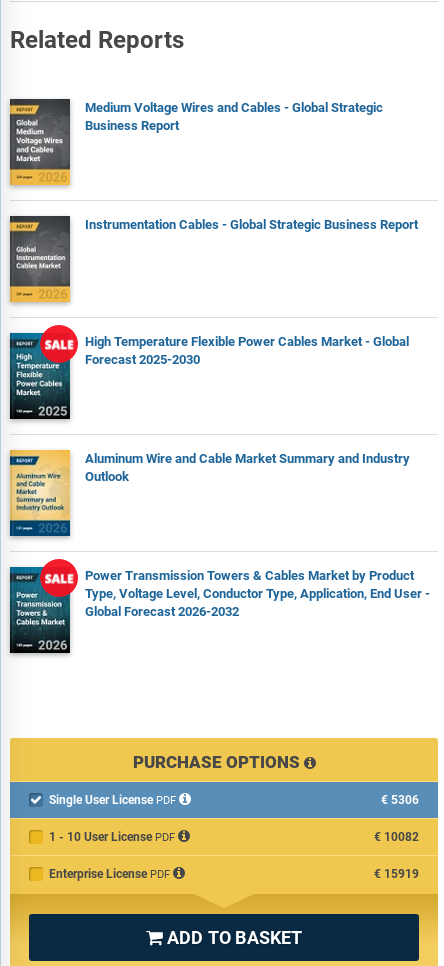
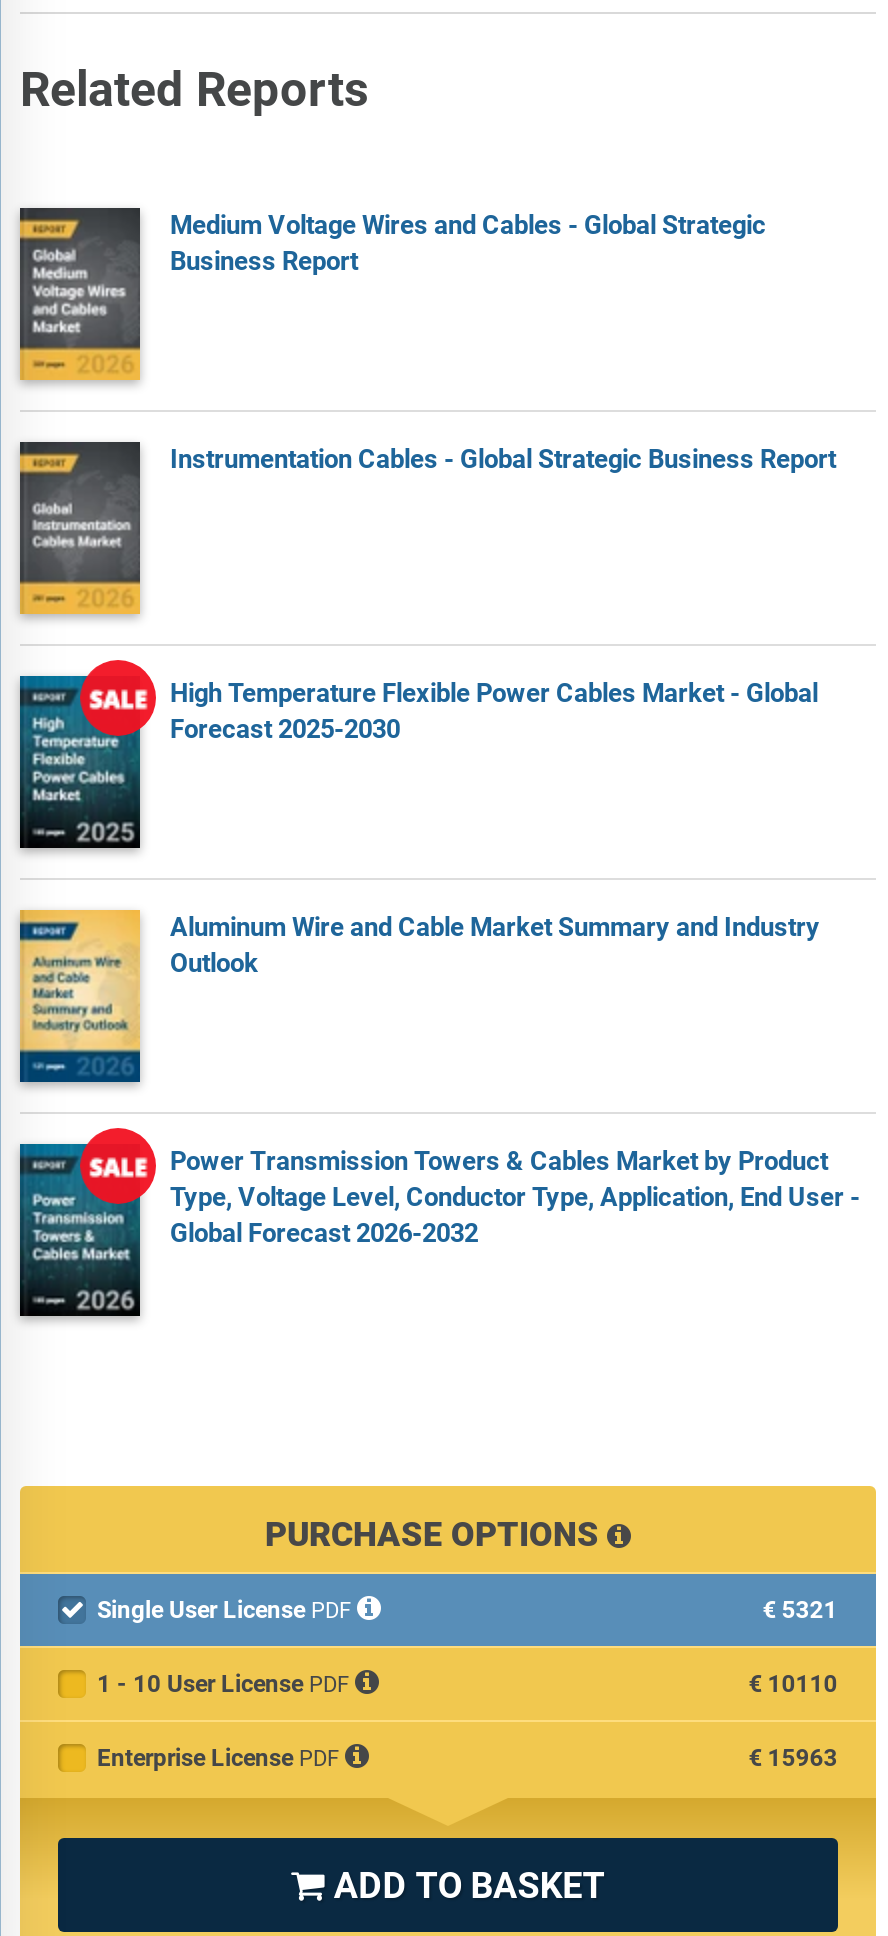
[391,793,419,807] €5306 -> [782,1596,838,1624] €5321
[384,830,419,844] €10082 -> [768,1670,838,1698] €10110
[384,867,419,881] €15919 -> [768,1744,838,1772] €15963

